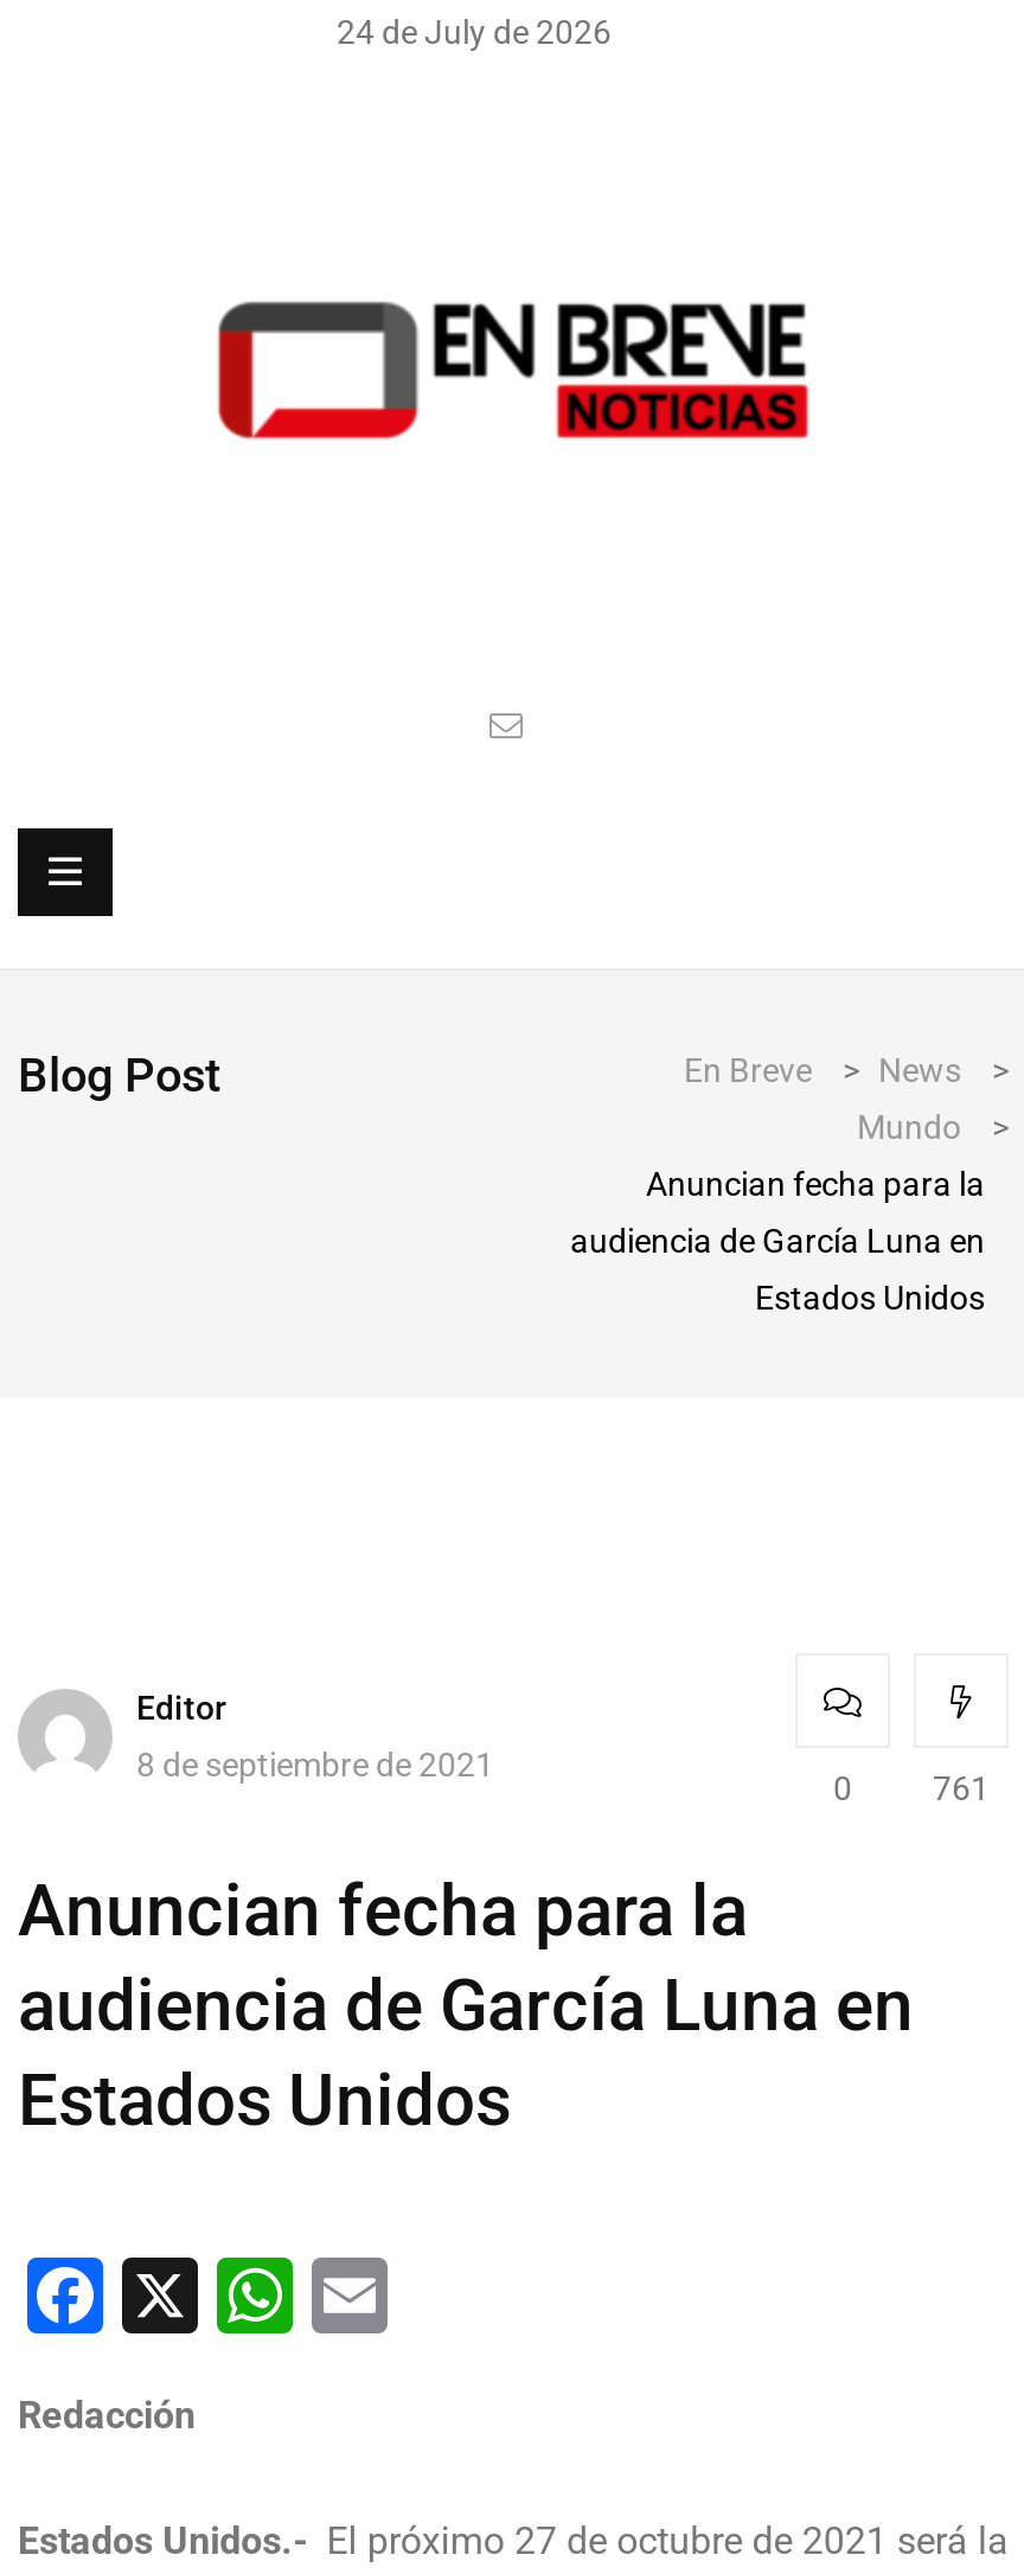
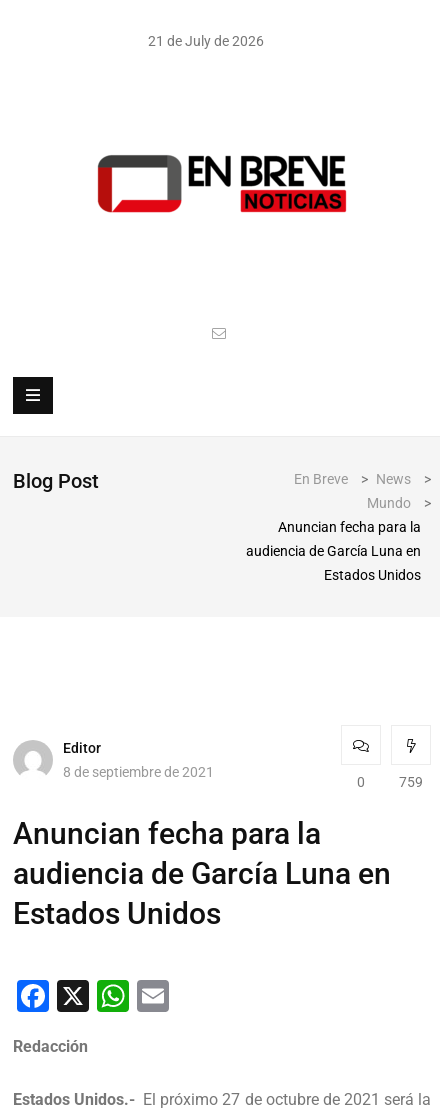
[337,13,612,51] 24 de July de 2026 -> [147,33,263,49] 21 de July de 2026
[933,1769,990,1807] 761 -> [399,774,423,790] 759

